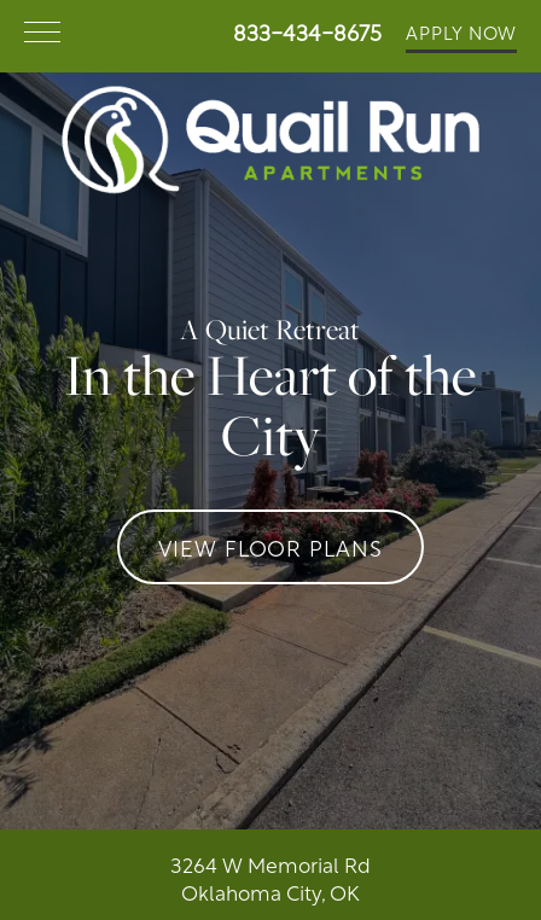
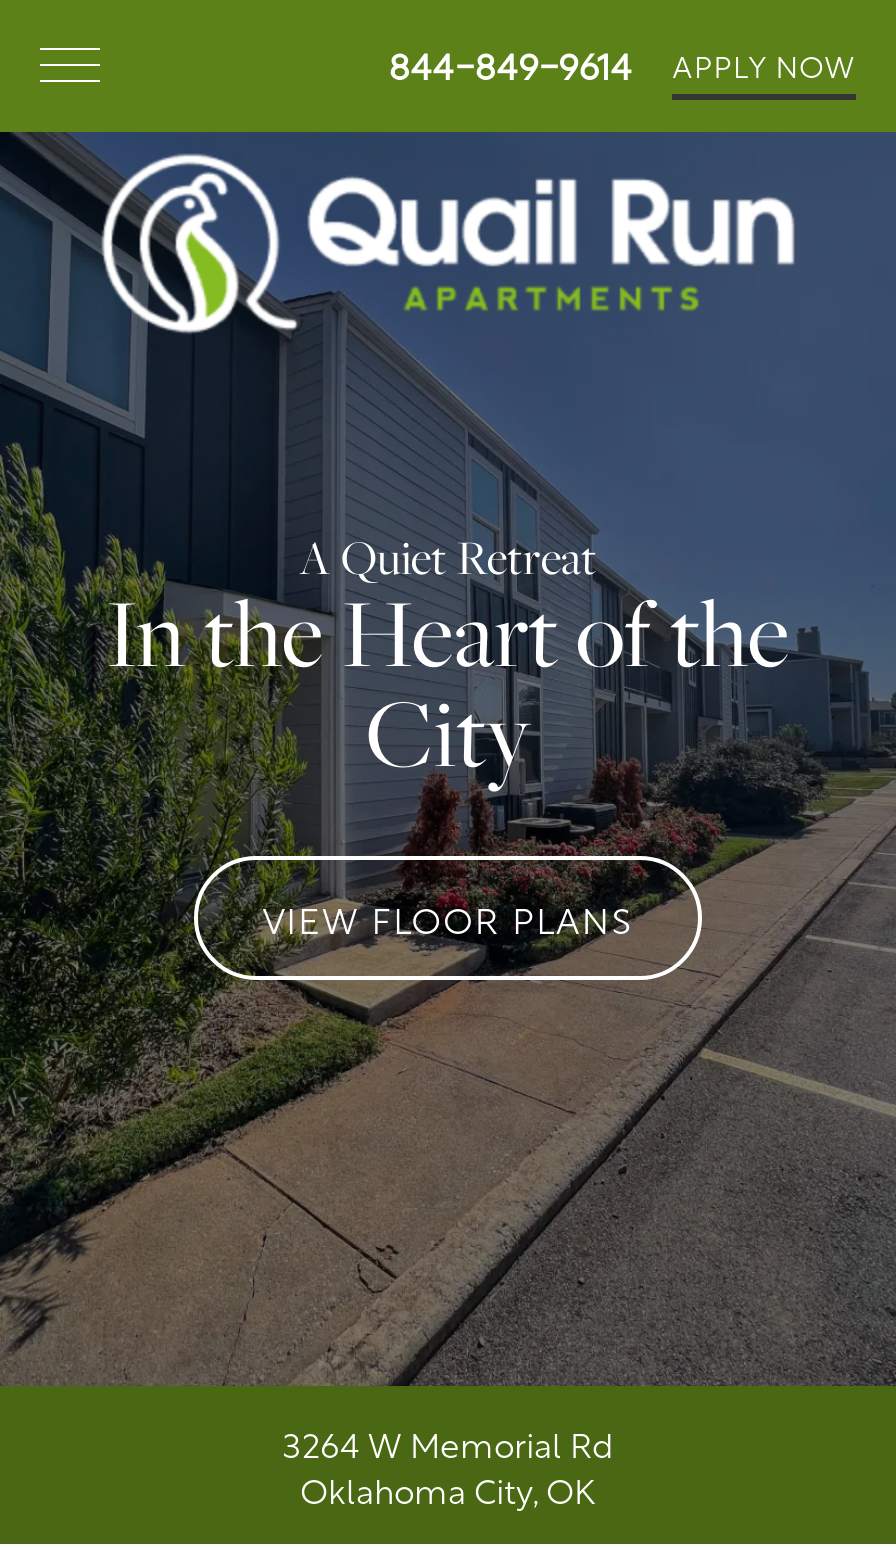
[233,14,517,47] 833-434-8675 APPLY NOW -> [388,36,856,90] 844-849-9614 APPLY NOW

